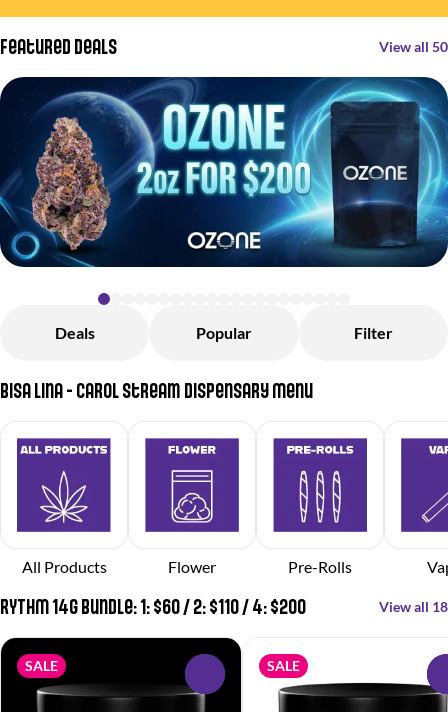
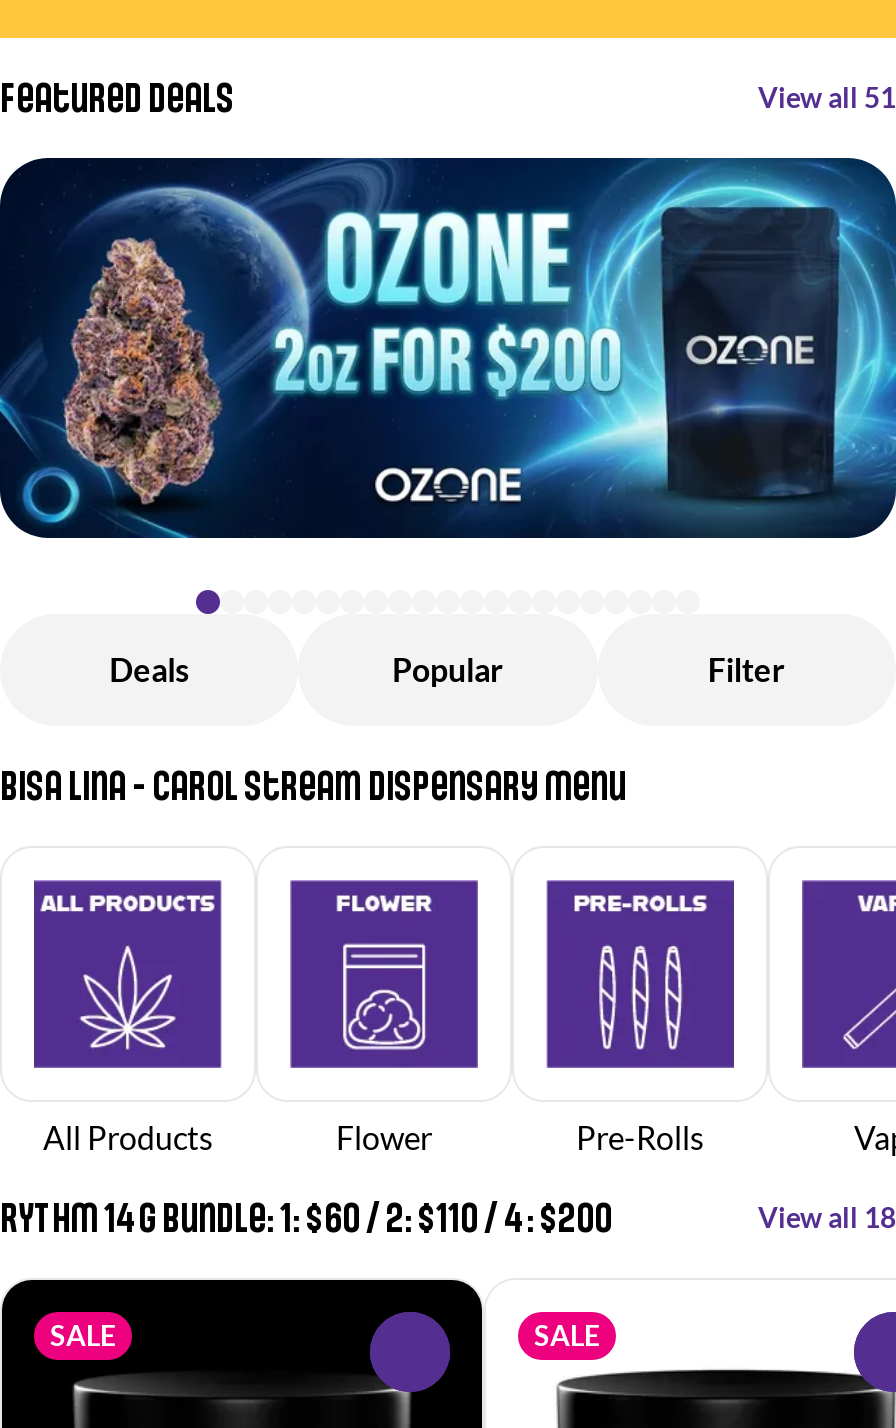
[379,38,448,55] View all 50 -> [758,80,896,114] View all 51

